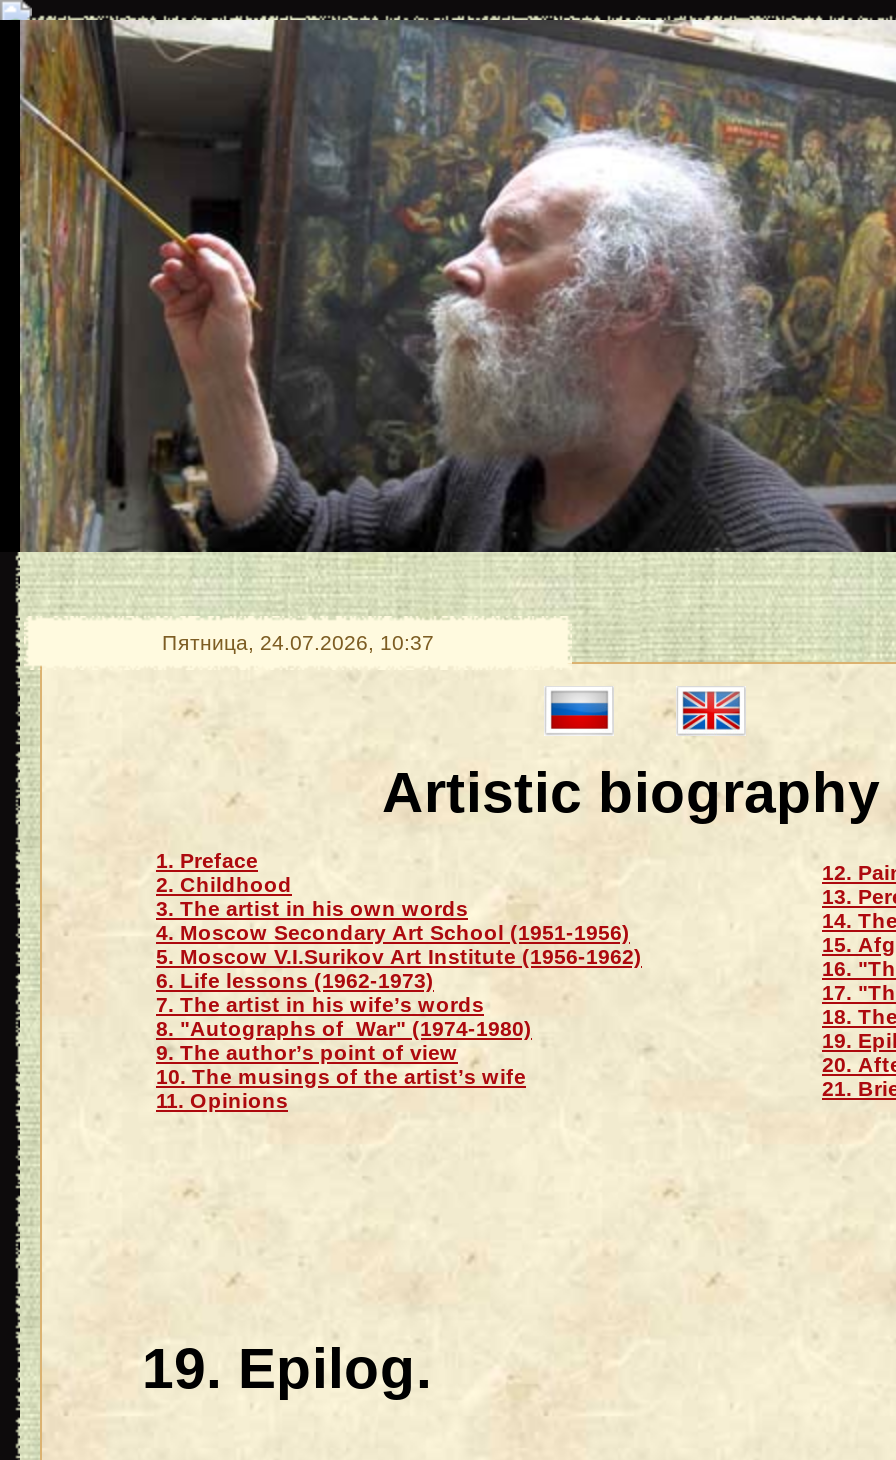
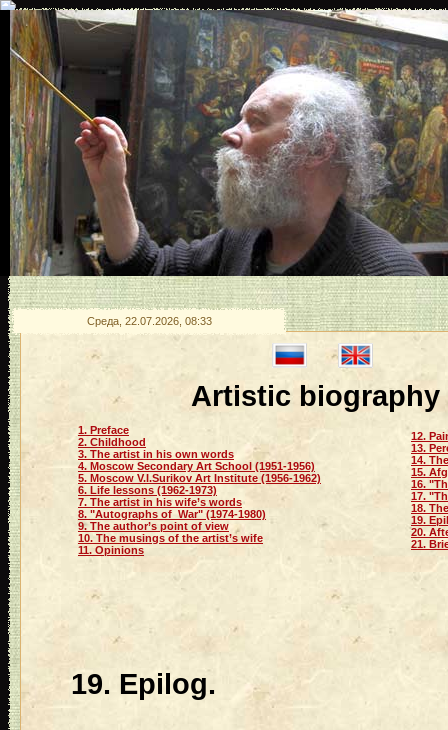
[162,630,434,654] Пятница, 24.07.2026, 10:37 -> [86,315,211,327] Среда, 22.07.2026, 08:33

